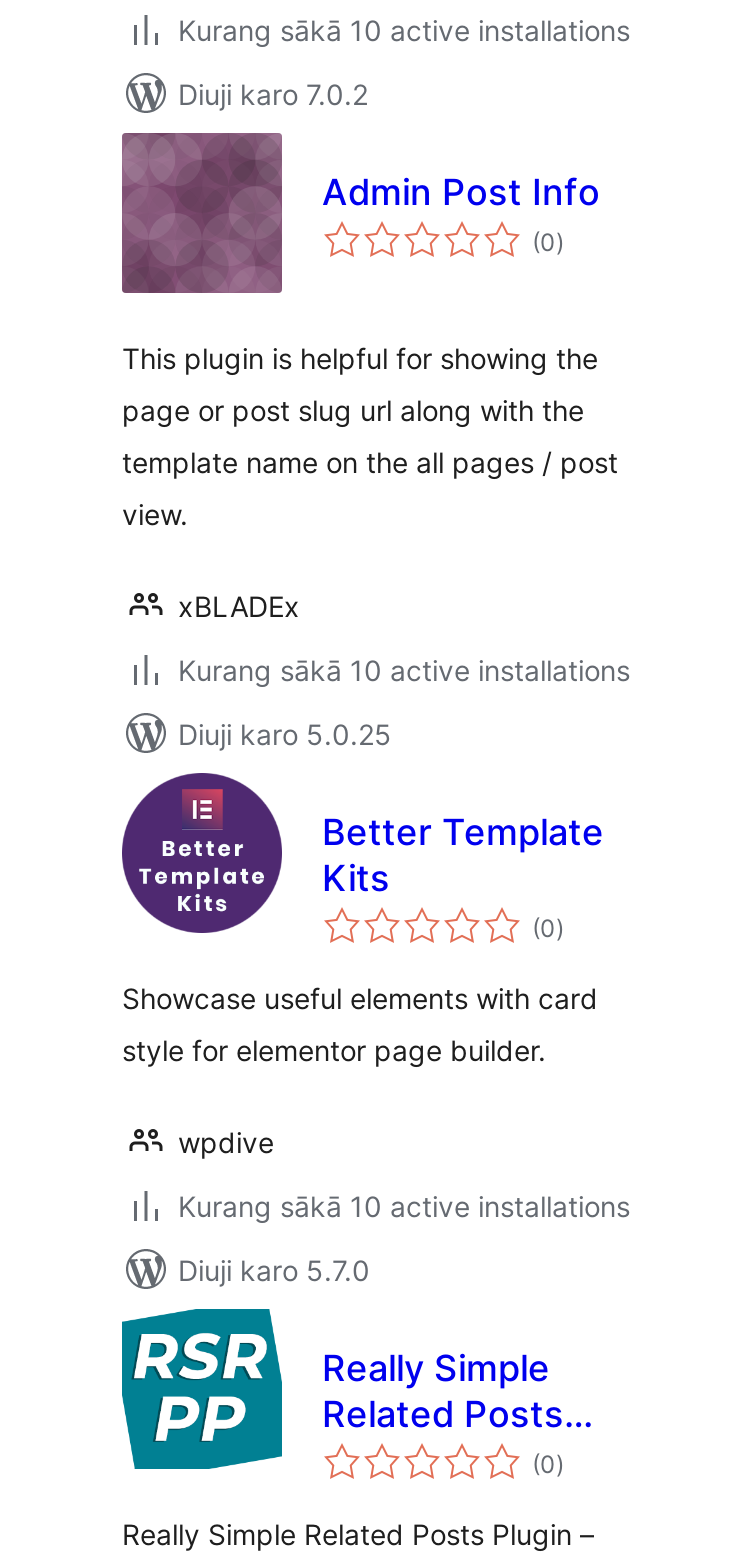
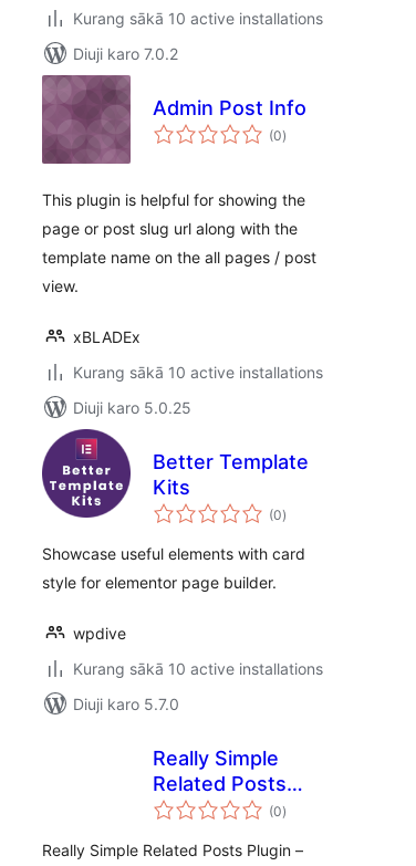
[120,1307,284,1471] [image] -> none

